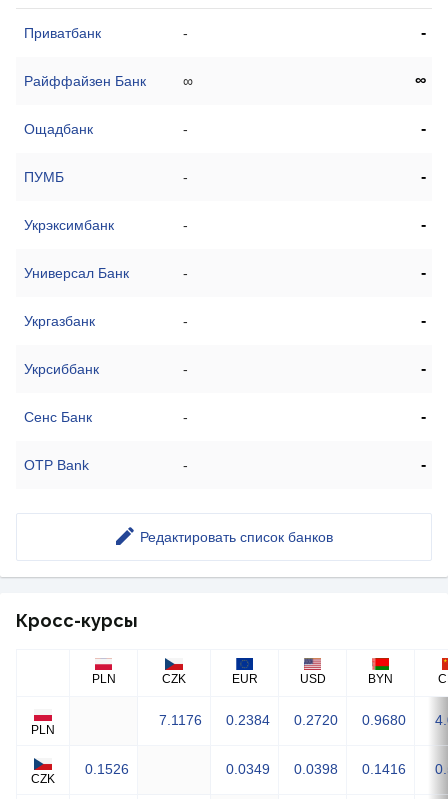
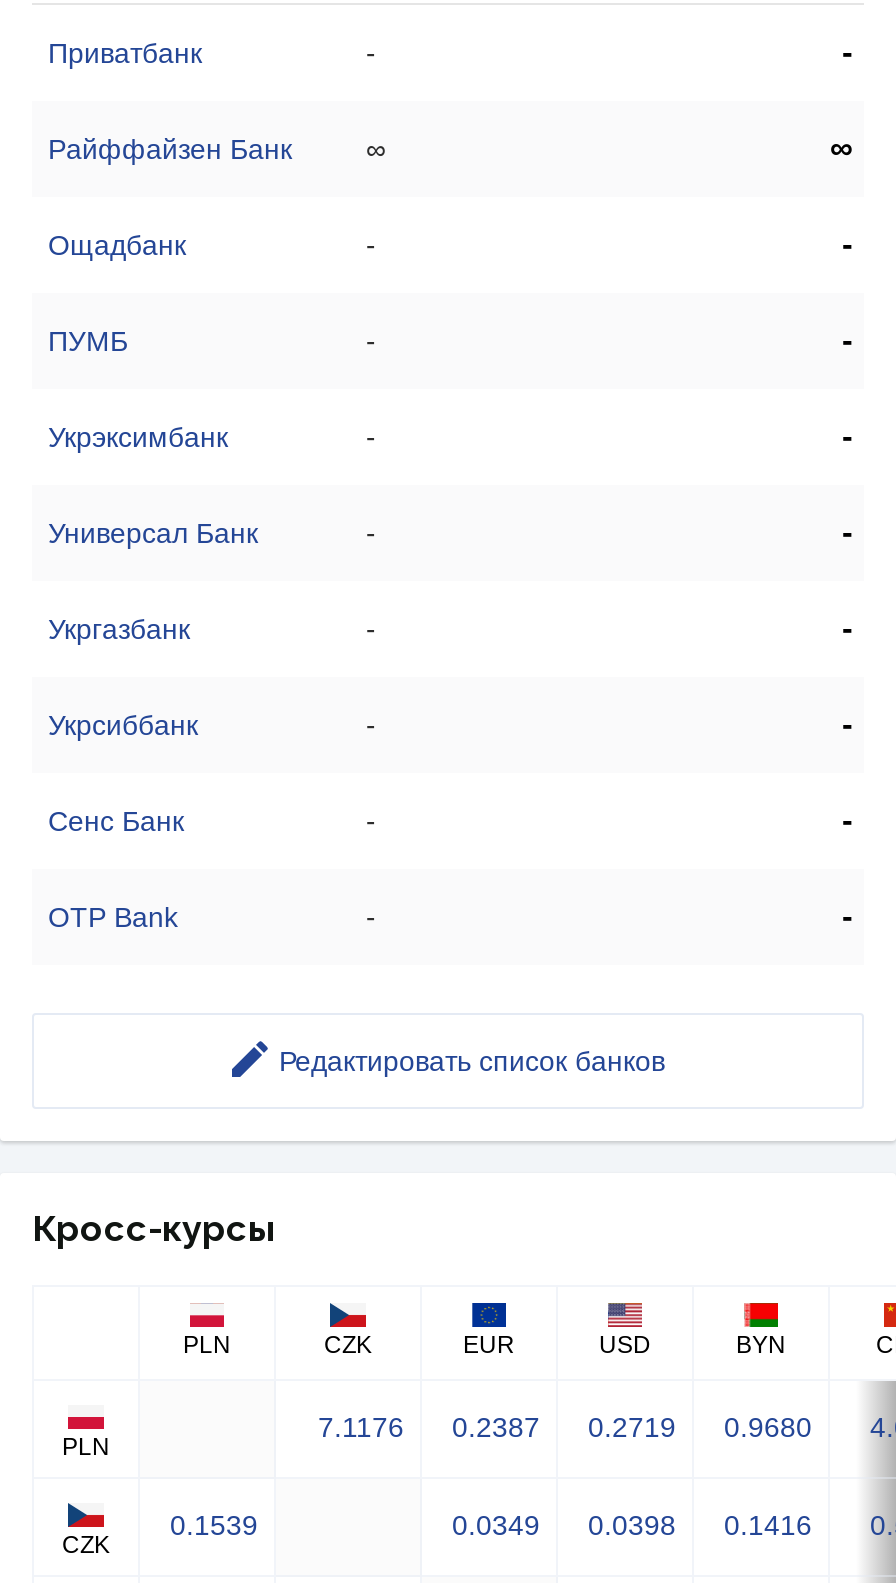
[226,712,270,728] 0.2384 -> [452,1411,540,1443] 0.2387
[294,712,338,728] 0.2720 -> [588,1411,676,1443] 0.2719
[85,761,129,777] 0.1526 -> [170,1509,258,1541] 0.1539

